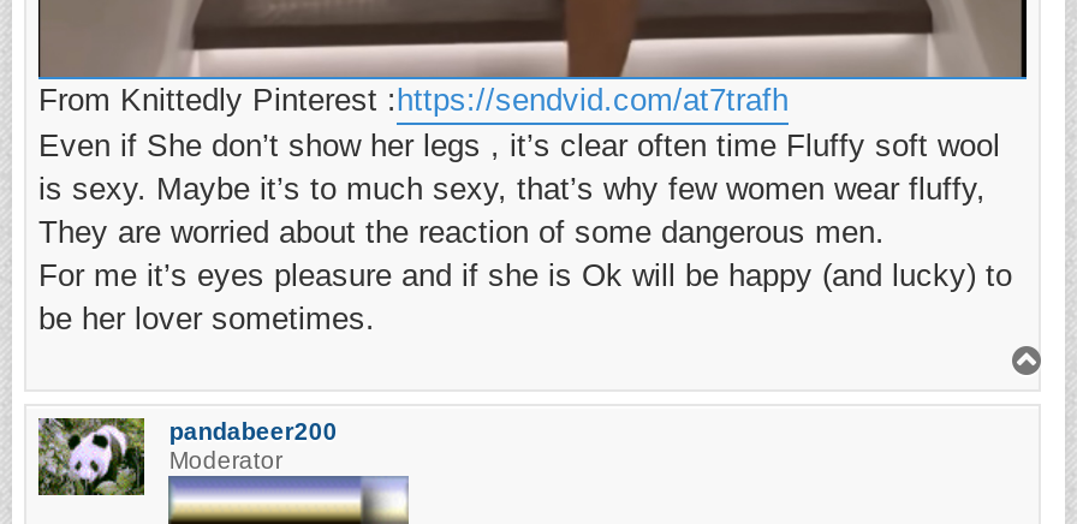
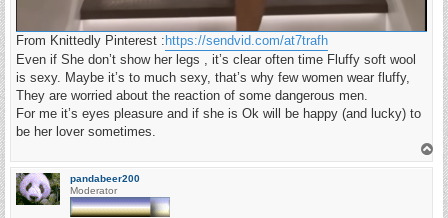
[38,416,130,498] [image] -> [16,173,54,206] [image]

